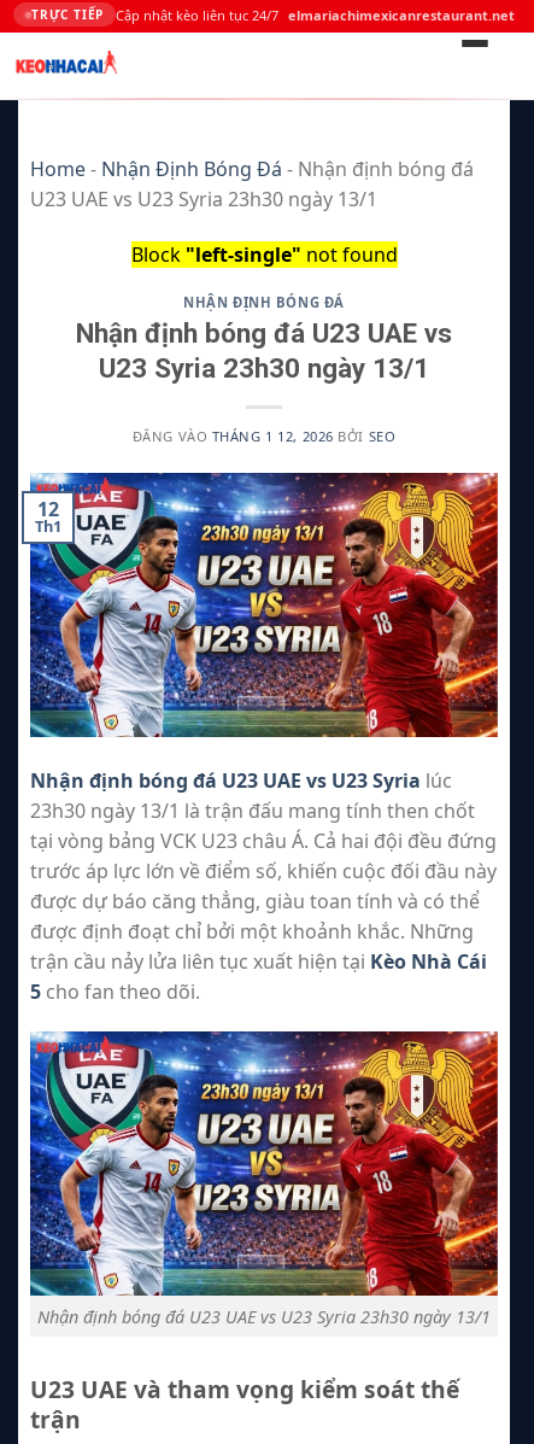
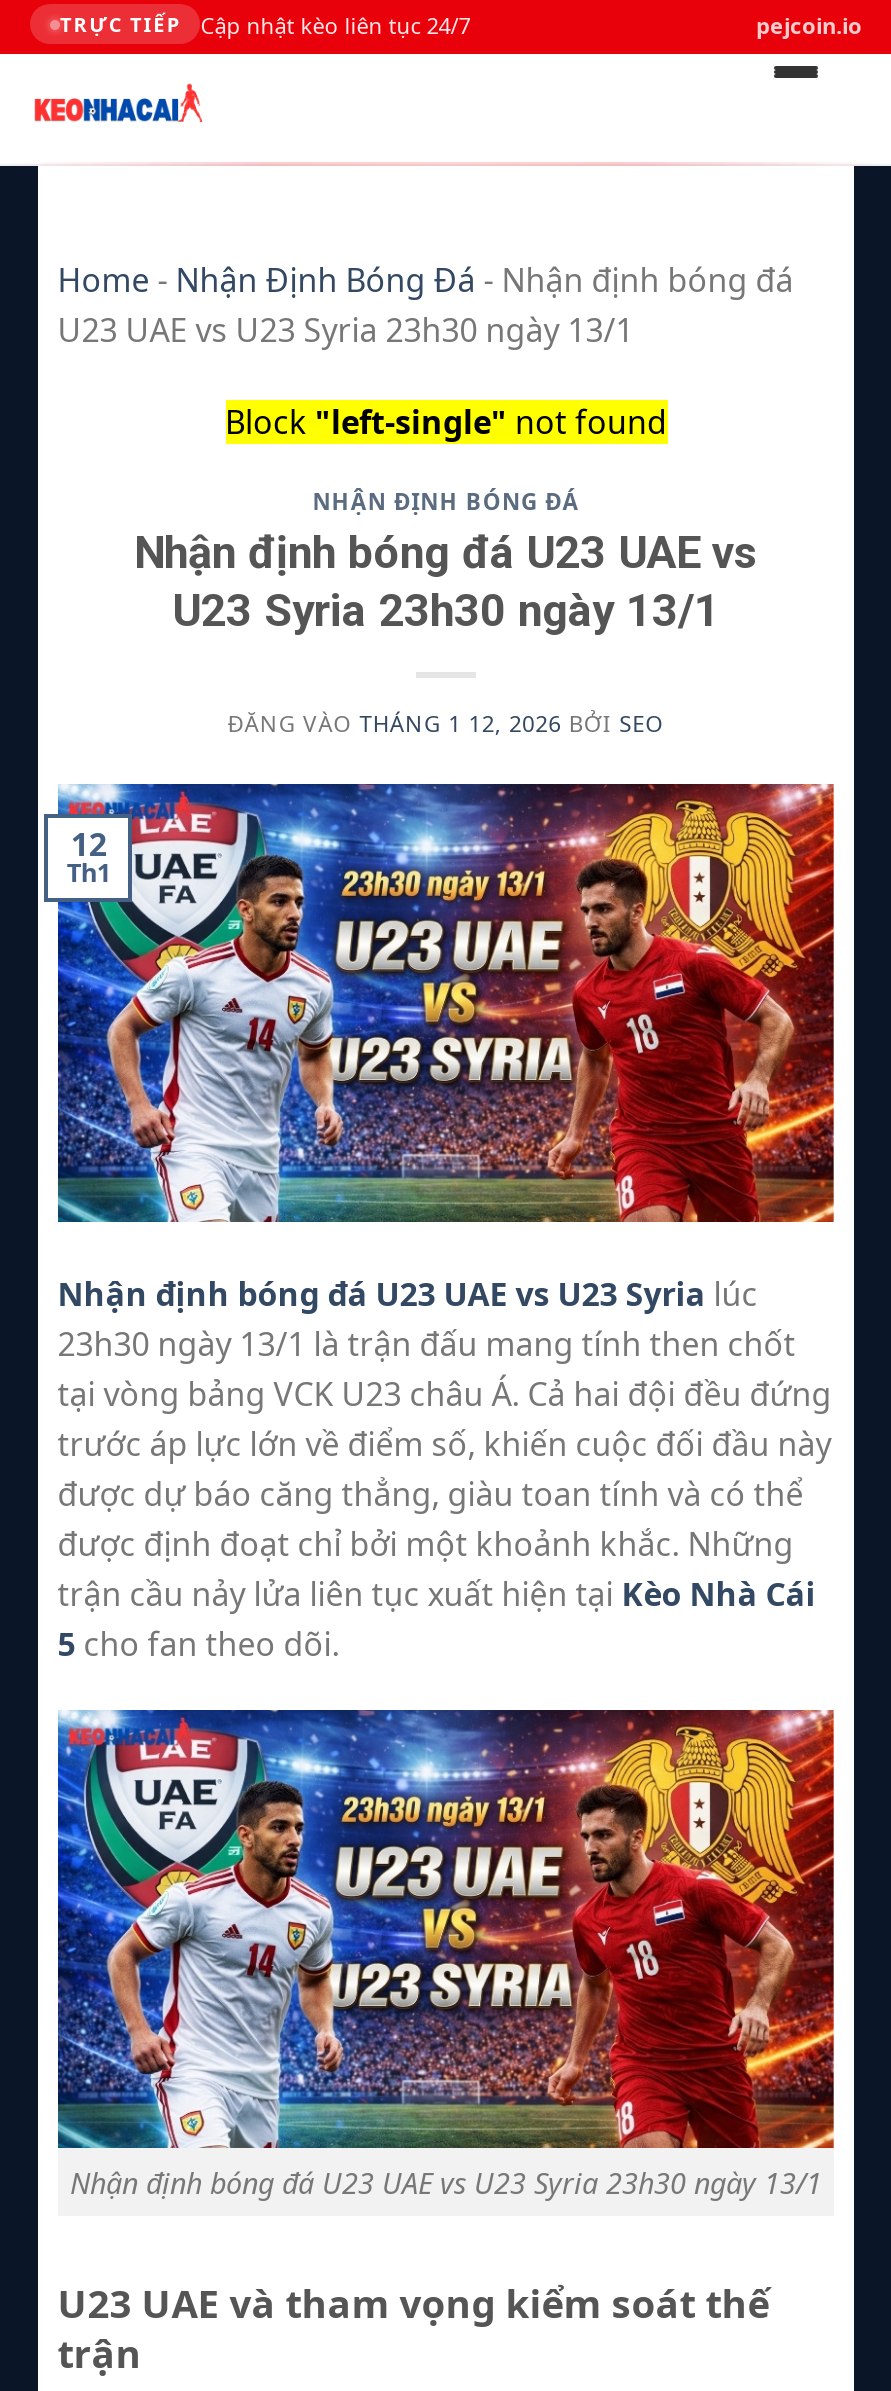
[116,5,515,24] Cập nhật kèo liên tục 24/7 elmariachimexicanrestaurant.net -> [200,9,862,39] Cập nhật kèo liên tục 24/7 | pejcoin.io

